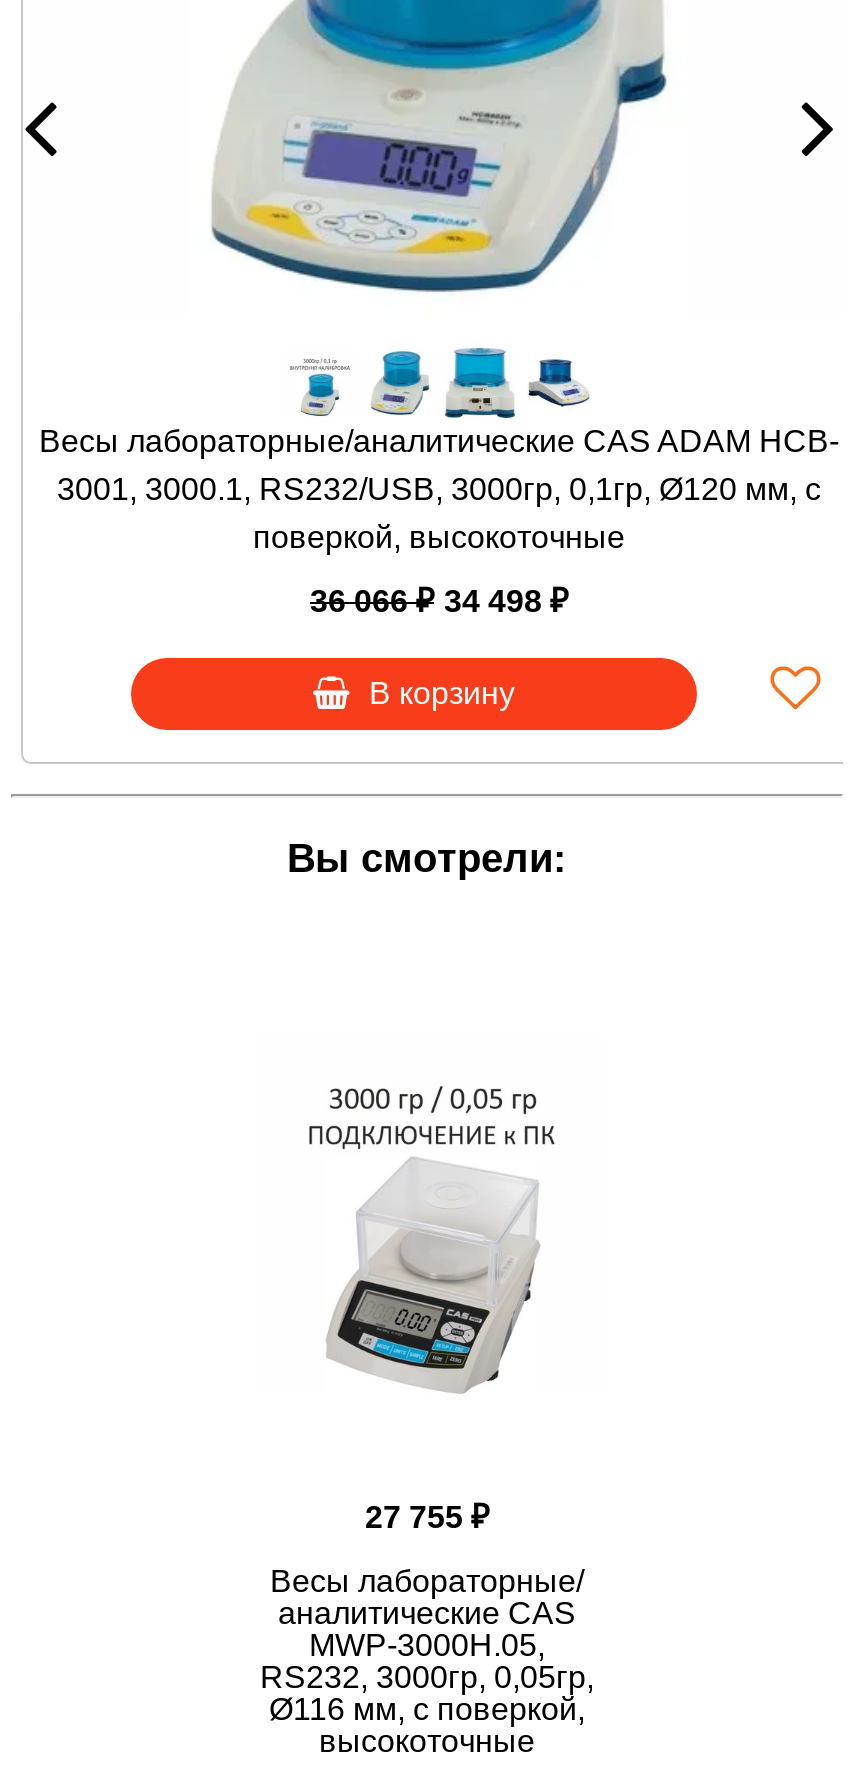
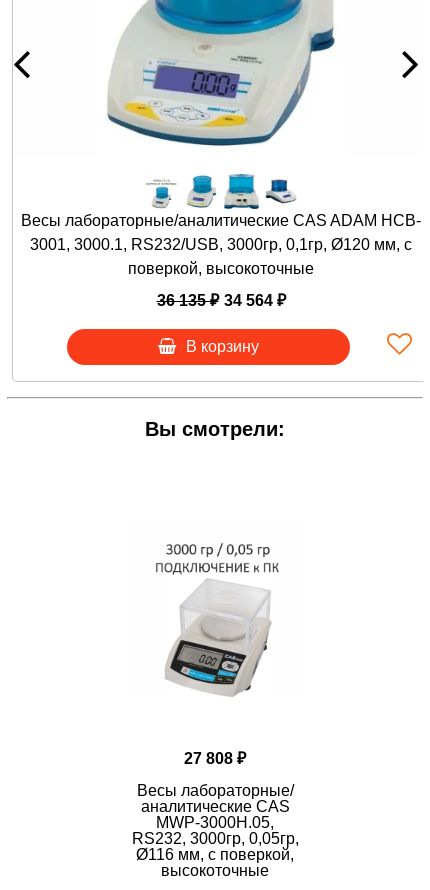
[310,583,568,617] 36 066 ₽ 34 498 ₽ -> [156,291,285,308] 36 135 ₽ 34 564 ₽
[365,1499,489,1533] 27 755 ₽ -> [184,750,246,767] 27 808 ₽

